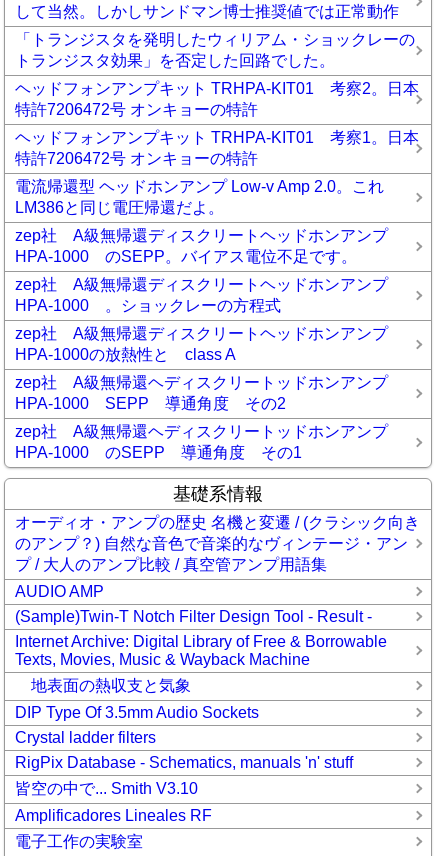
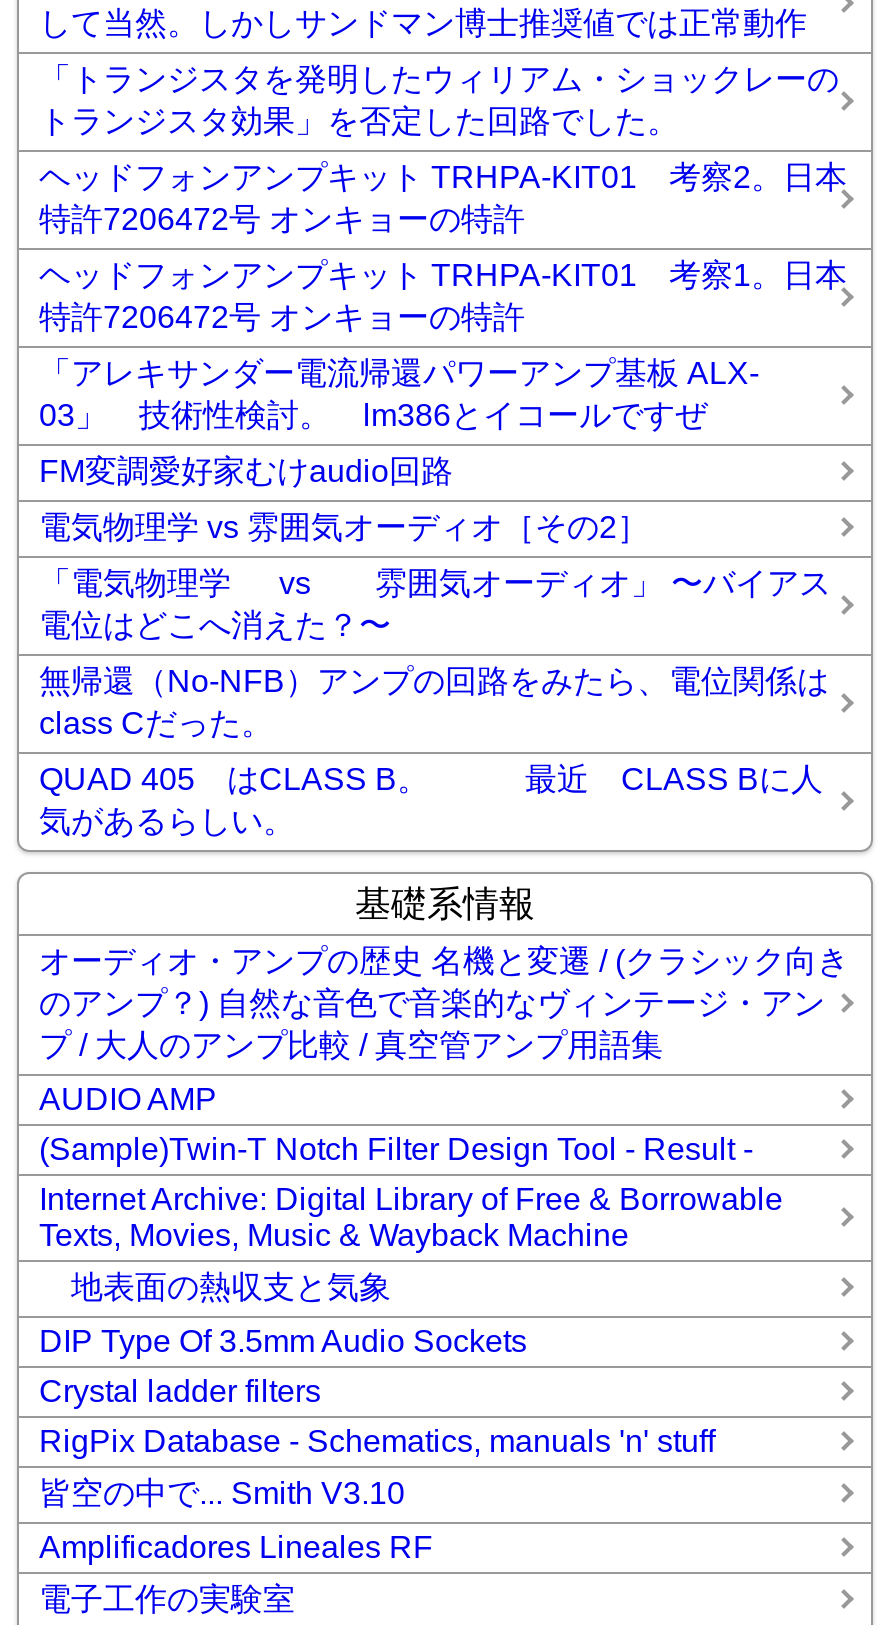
[15,178,384,216] 電流帰還型 ヘッドホンアンプ Low-v Amp 2.0。これ | LM386と同じ電圧帰還だよ。 -> [39,355,759,431] 「アレキサンダー電流帰還パワーアンプ基板 ALX- | 03」 技術性検討。 lm386とイコールですぜ
[15,227,404,265] zep社 A級無帰還ディスクリートヘッドホンアンプ | HPA-1000 のSEPP。バイアス電位不足です。 -> [39,453,453,487] FM変調愛好家むけaudio回路
[15,276,404,314] zep社 A級無帰還ディスクリートヘッドホンアンプ | HPA-1000 。ショックレーの方程式 -> [39,509,649,543] 電気物理学 vs 雰囲気オーディオ［その2］
[15,325,404,363] zep社 A級無帰還ディスクリートヘッドホンアンプ | HPA-1000の放熱性と class A -> [39,565,831,641] 「電気物理学 vs 雰囲気オーディオ」 〜バイアス | 電位はどこへ消えた？〜
[15,374,404,412] zep社 A級無帰還ヘディスクリートッドホンアンプ | HPA-1000 SEPP 導通角度 その2 -> [39,663,829,739] 無帰還（No-NFB）アンプの回路をみたら、電位関係は | class Cだった。
[15,423,404,461] zep社 A級無帰還ヘディスクリートッドホンアンプ | HPA-1000 のSEPP 導通角度 その1 -> [39,761,823,837] QUAD 405 はCLASS B。 最近 CLASS Bに人 | 気があるらしい。

